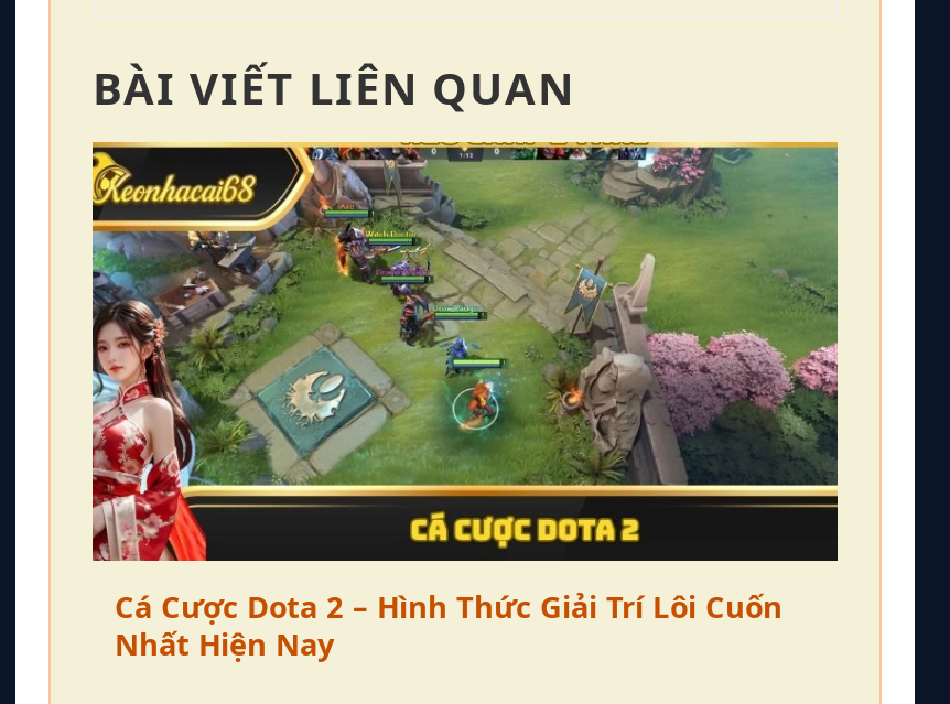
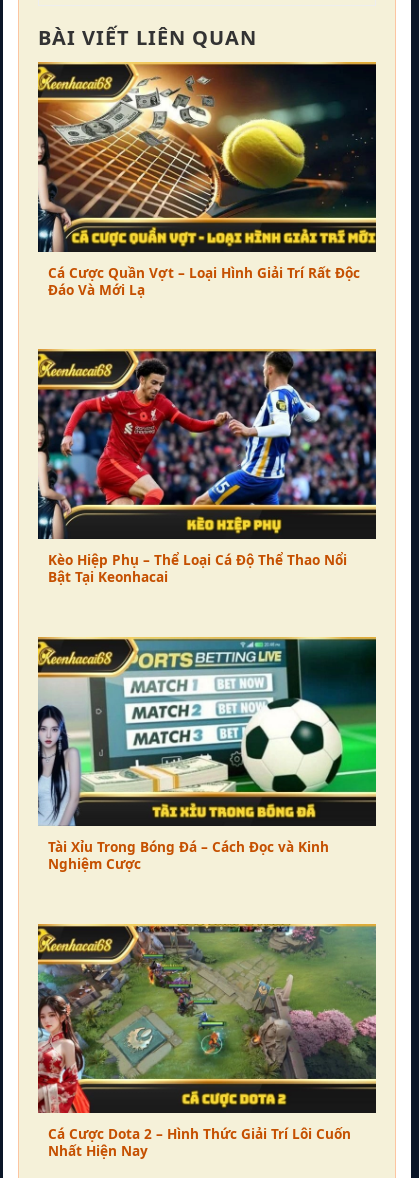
none -> [37,62,377,299] [image] | Cá Cược Quần Vợt – Loại Hình Giải Trí Rất Độc | Đáo Và Mới Lạ
none -> [37,348,377,586] [image] | Kèo Hiệp Phụ – Thể Loại Cá Độ Thể Thao Nổi | Bật Tại Keonhacai
none -> [37,636,377,873] [image] | Tài Xỉu Trong Bóng Đá – Cách Đọc và Kinh | Nghiệm Cược

